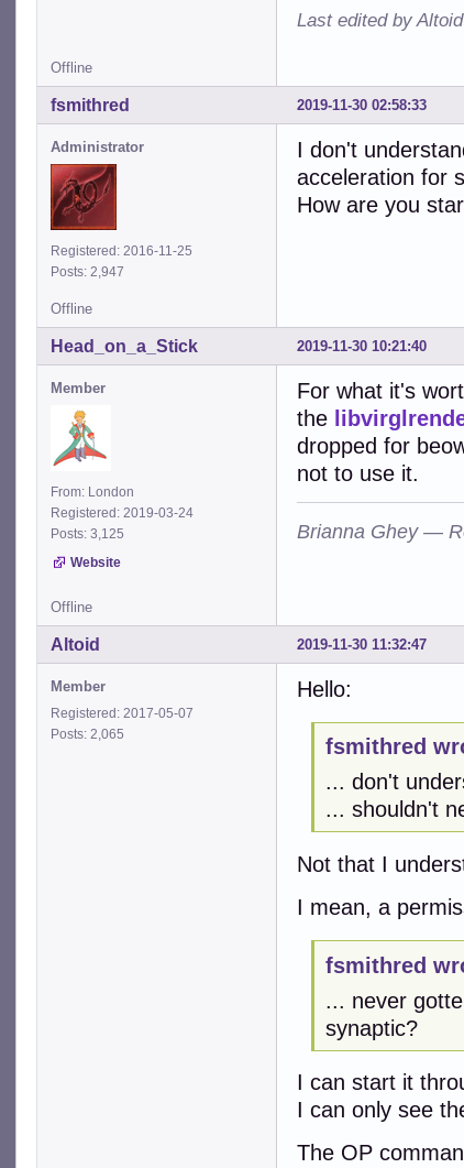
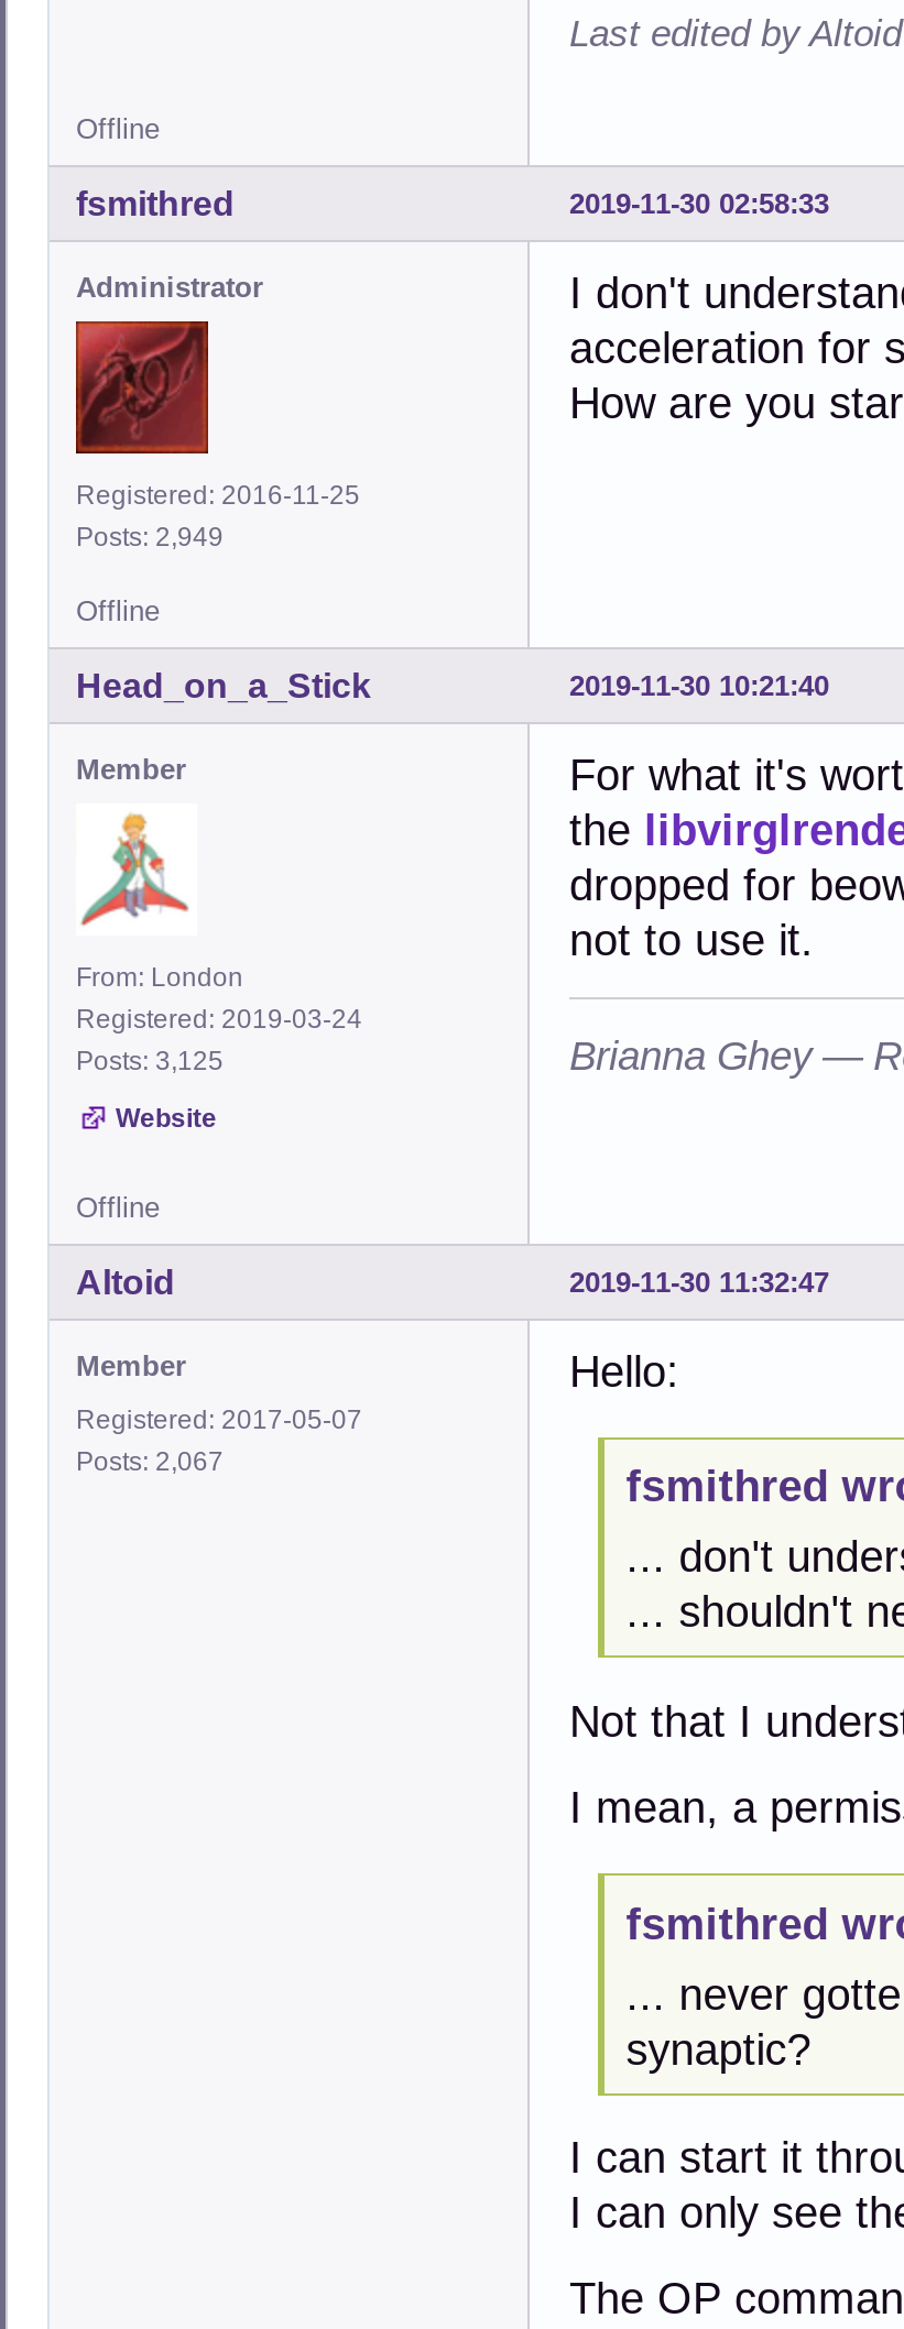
[51,264,131,280] Posts: 2,947 -> [76,521,237,552] Posts: 2,949
[51,726,131,742] Posts: 2,065 -> [76,1446,237,1477] Posts: 2,067

